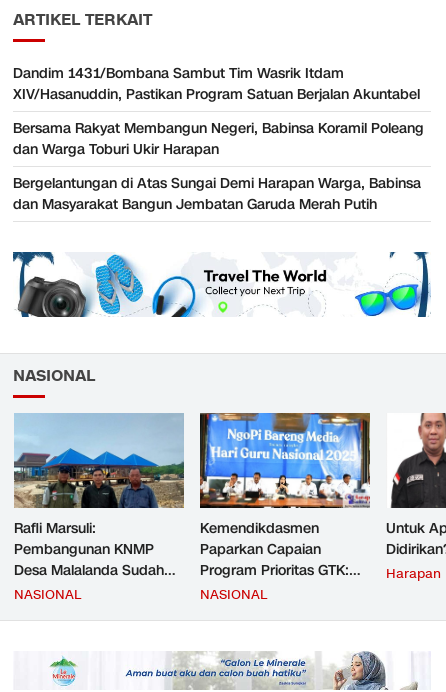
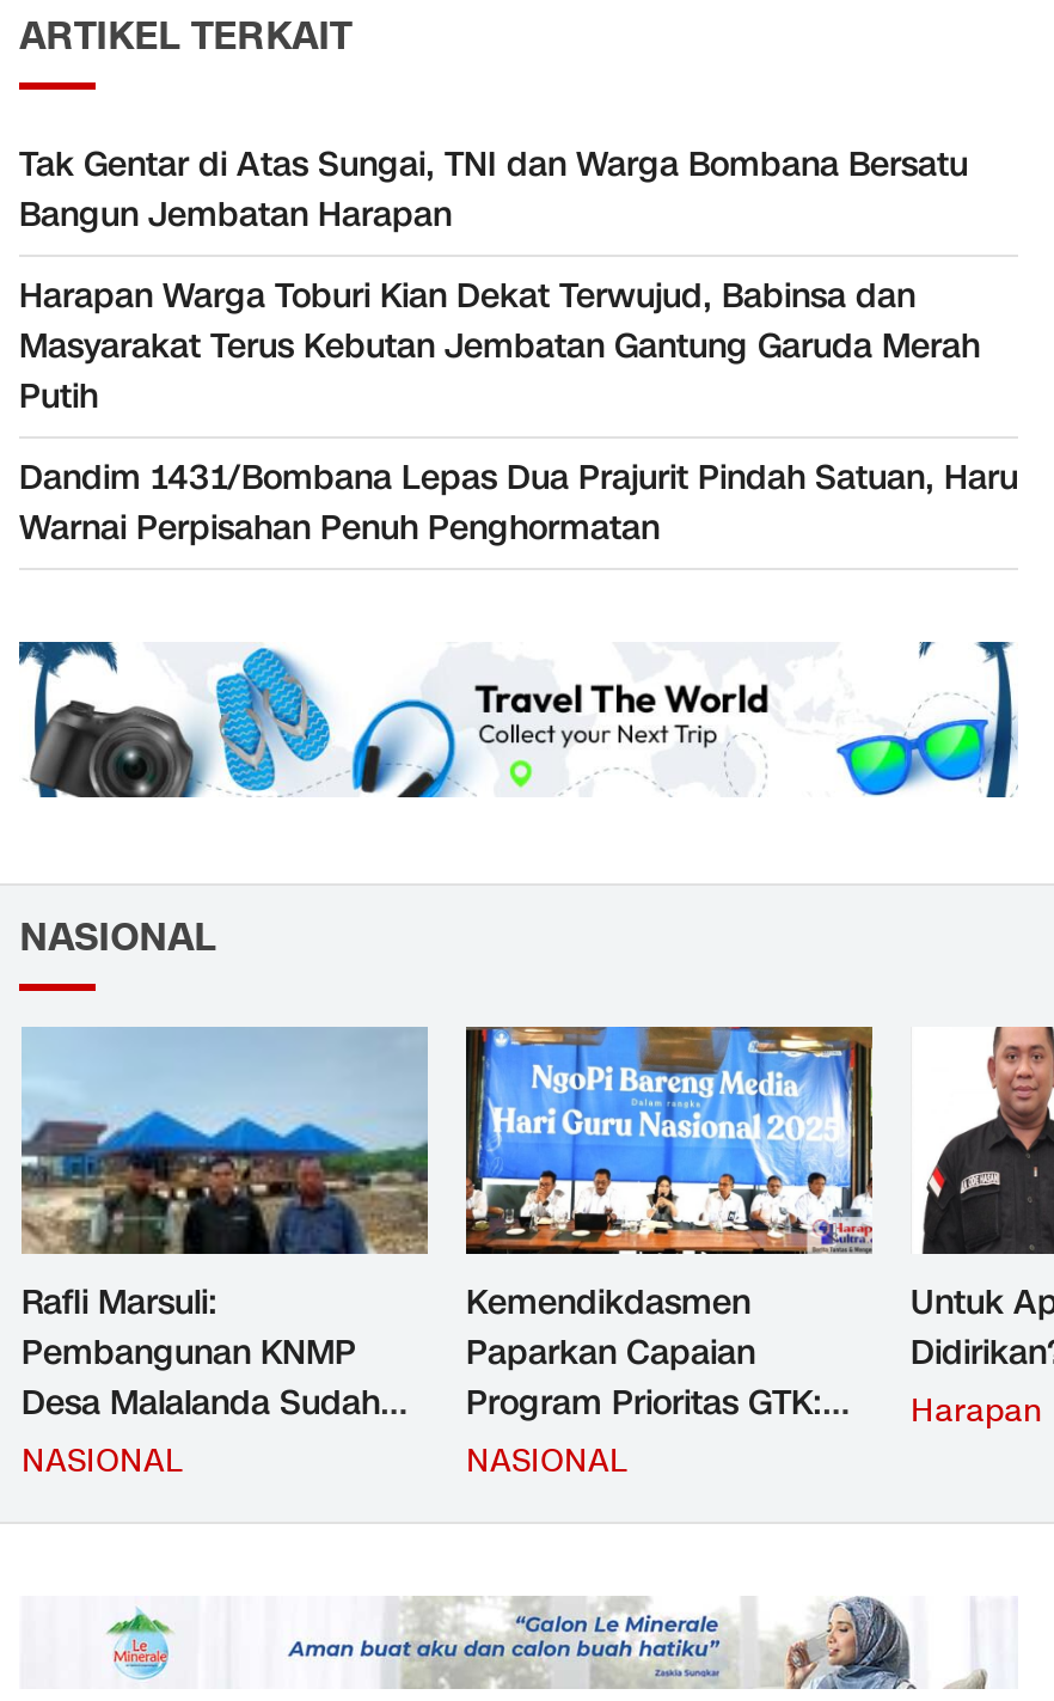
[13,64,420,104] Dandim 1431/Bombana Sambut Tim Wasrik Itdam | XIV/Hasanuddin, Pastikan Program Satuan Berjalan Akuntabel -> [19,142,968,238] Tak Gentar di Atas Sungai, TNI dan Warga Bombana Bersatu | Bangun Jembatan Harapan
[13,119,424,159] Bersama Rakyat Membangun Negeri, Babinsa Koramil Poleang | dan Warga Toburi Ukir Harapan -> [19,273,980,419] Harapan Warga Toburi Kian Dekat Terwujud, Babinsa dan | Masyarakat Terus Kebutan Jembatan Gantung Garuda Merah | Putih
[13,174,421,214] Bergelantungan di Atas Sungai Demi Harapan Warga, Babinsa | dan Masyarakat Bangun Jembatan Garuda Merah Putih -> [19,455,1018,551] Dandim 1431/Bombana Lepas Dua Prajurit Pindah Satuan, Haru | Warnai Perpisahan Penuh Penghormatan

